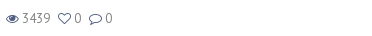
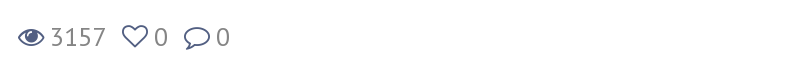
[19,10,112,27] 3439 0 0 -> [44,20,230,54] 3157 0 0

